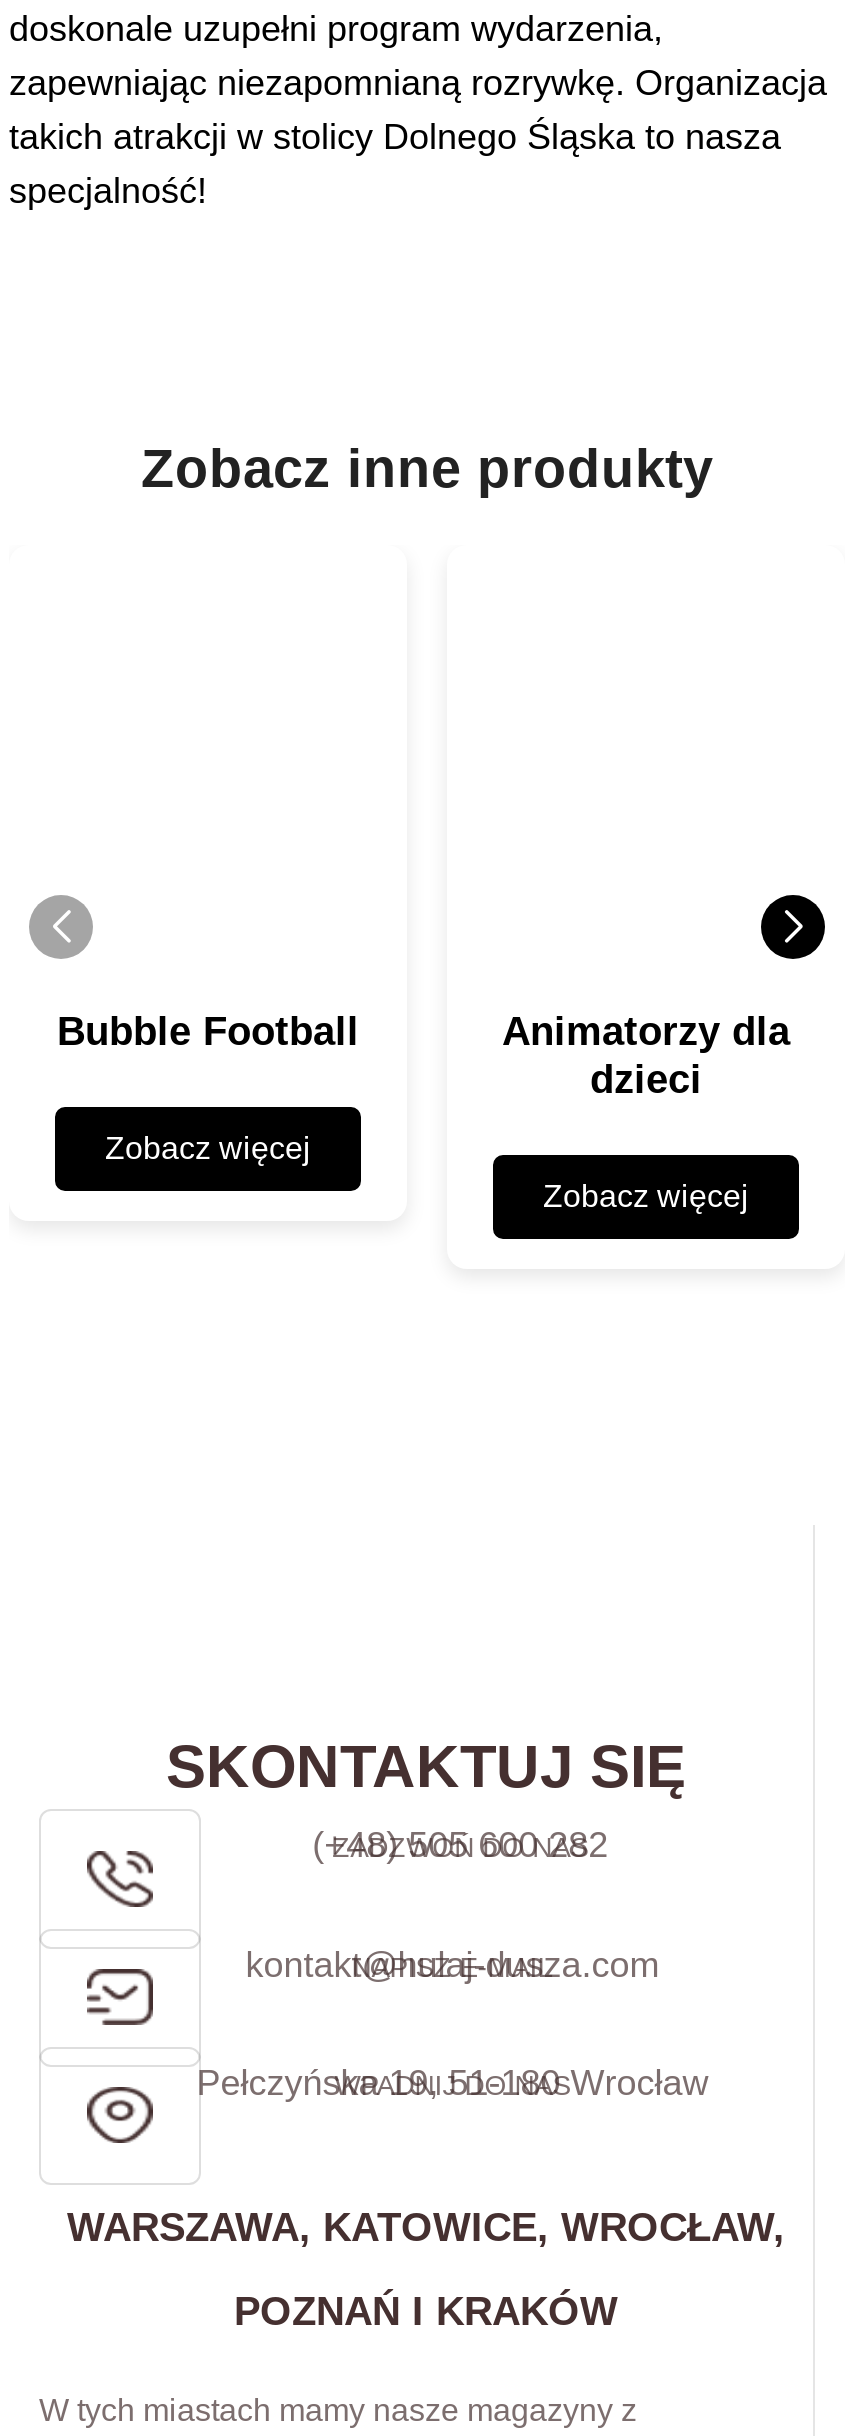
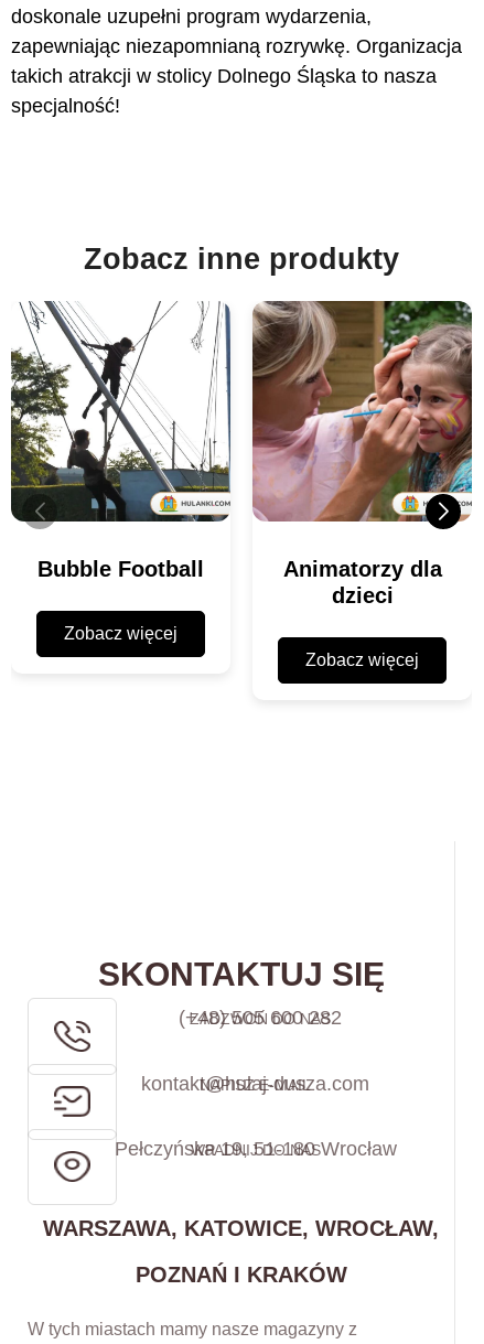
none -> [10,300,232,523] [image]
none -> [251,300,473,523] [image]

